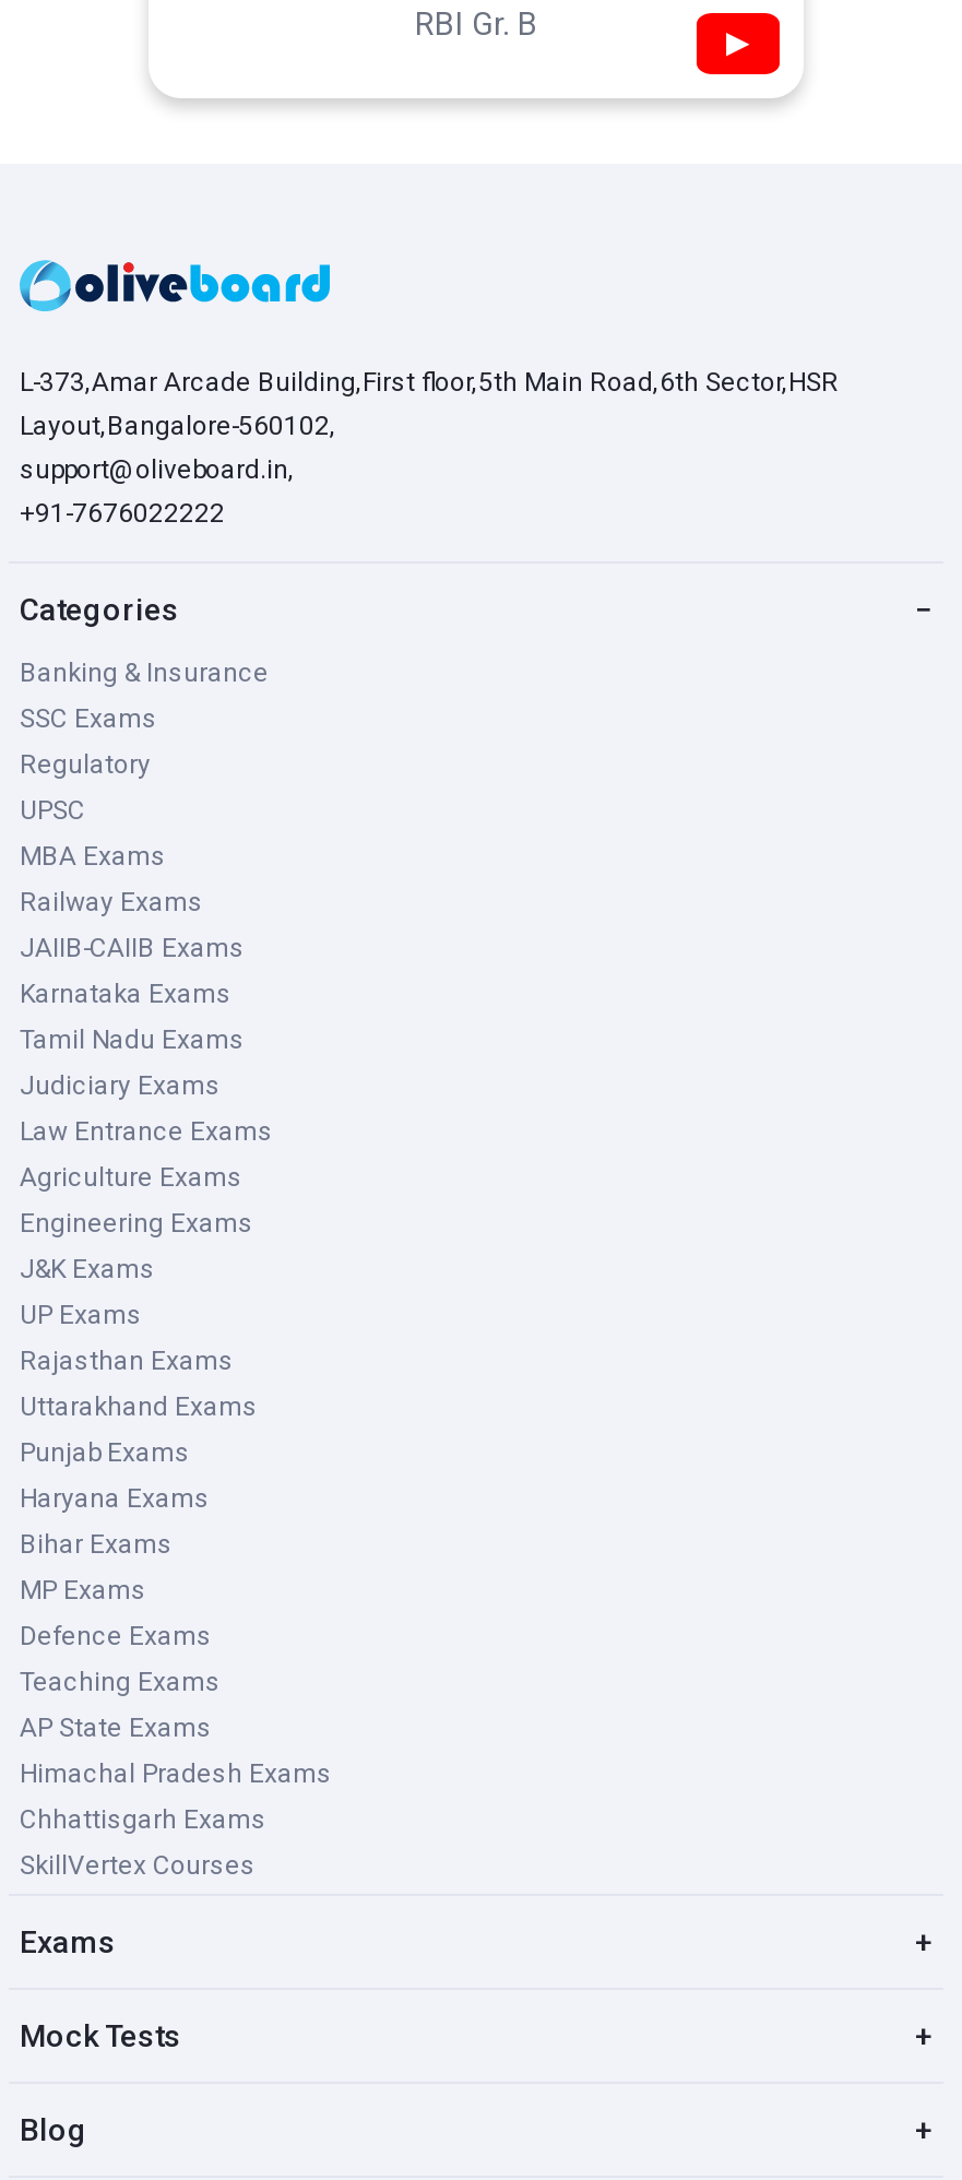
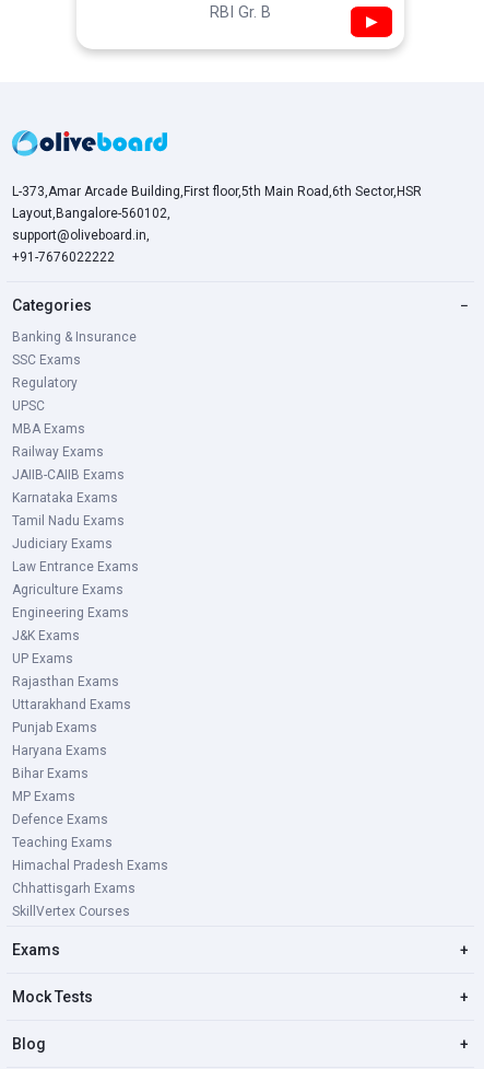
[20,1712,212,1742] AP State Exams -> none

